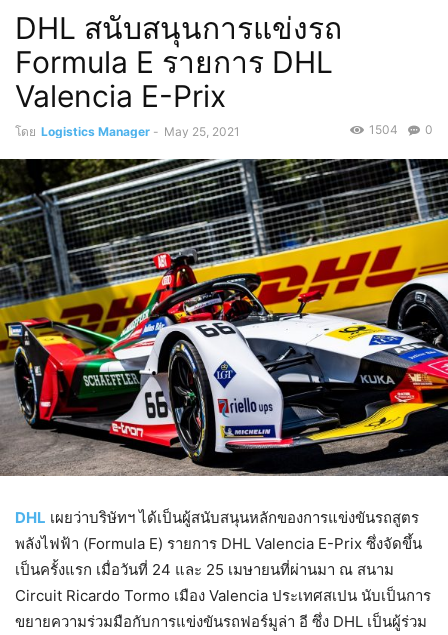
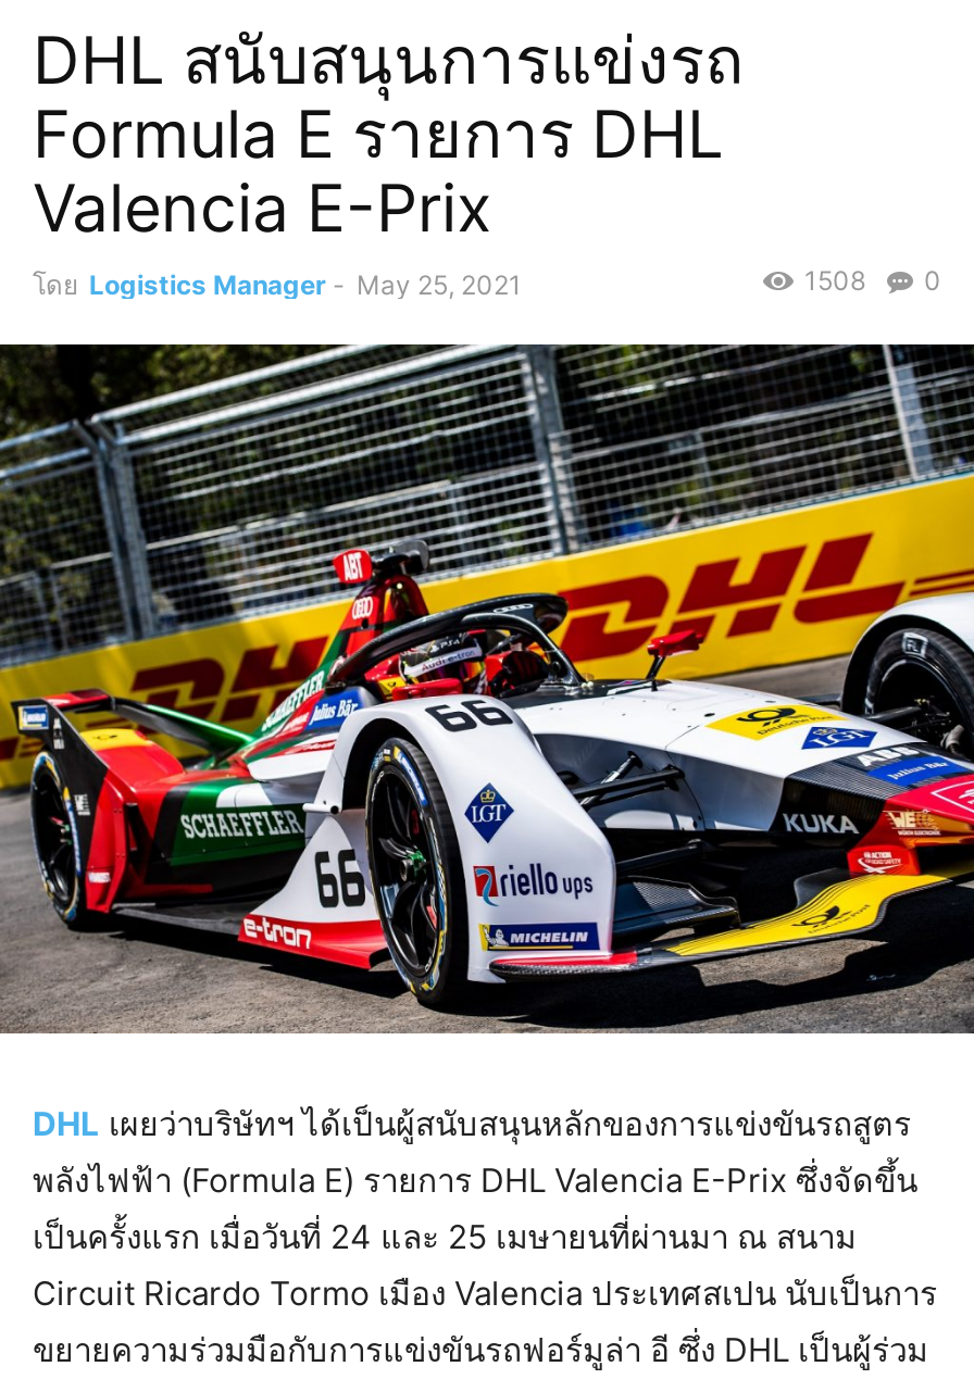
[369,122,433,137] 1504 0 -> [804,264,941,297] 1508 0

